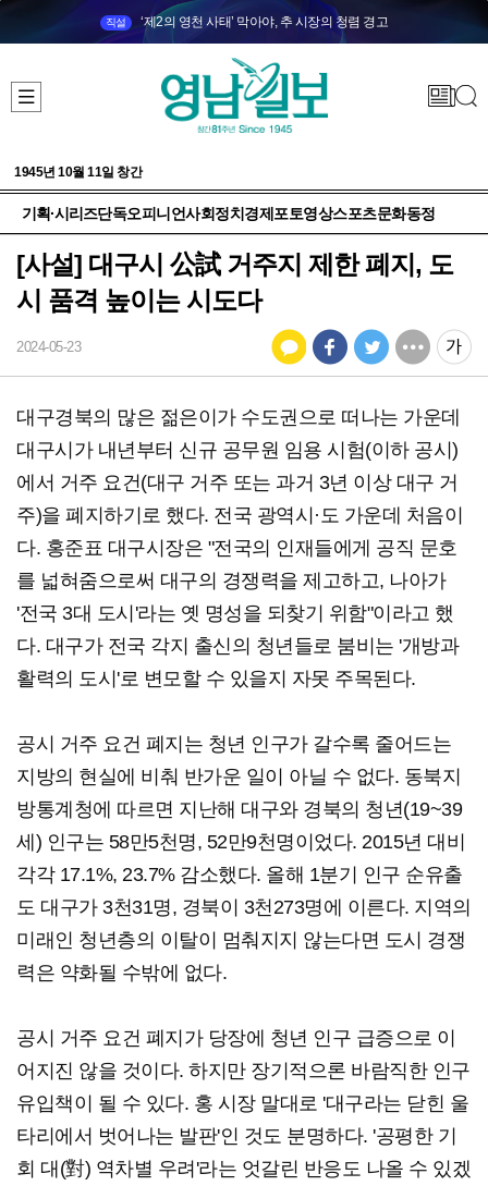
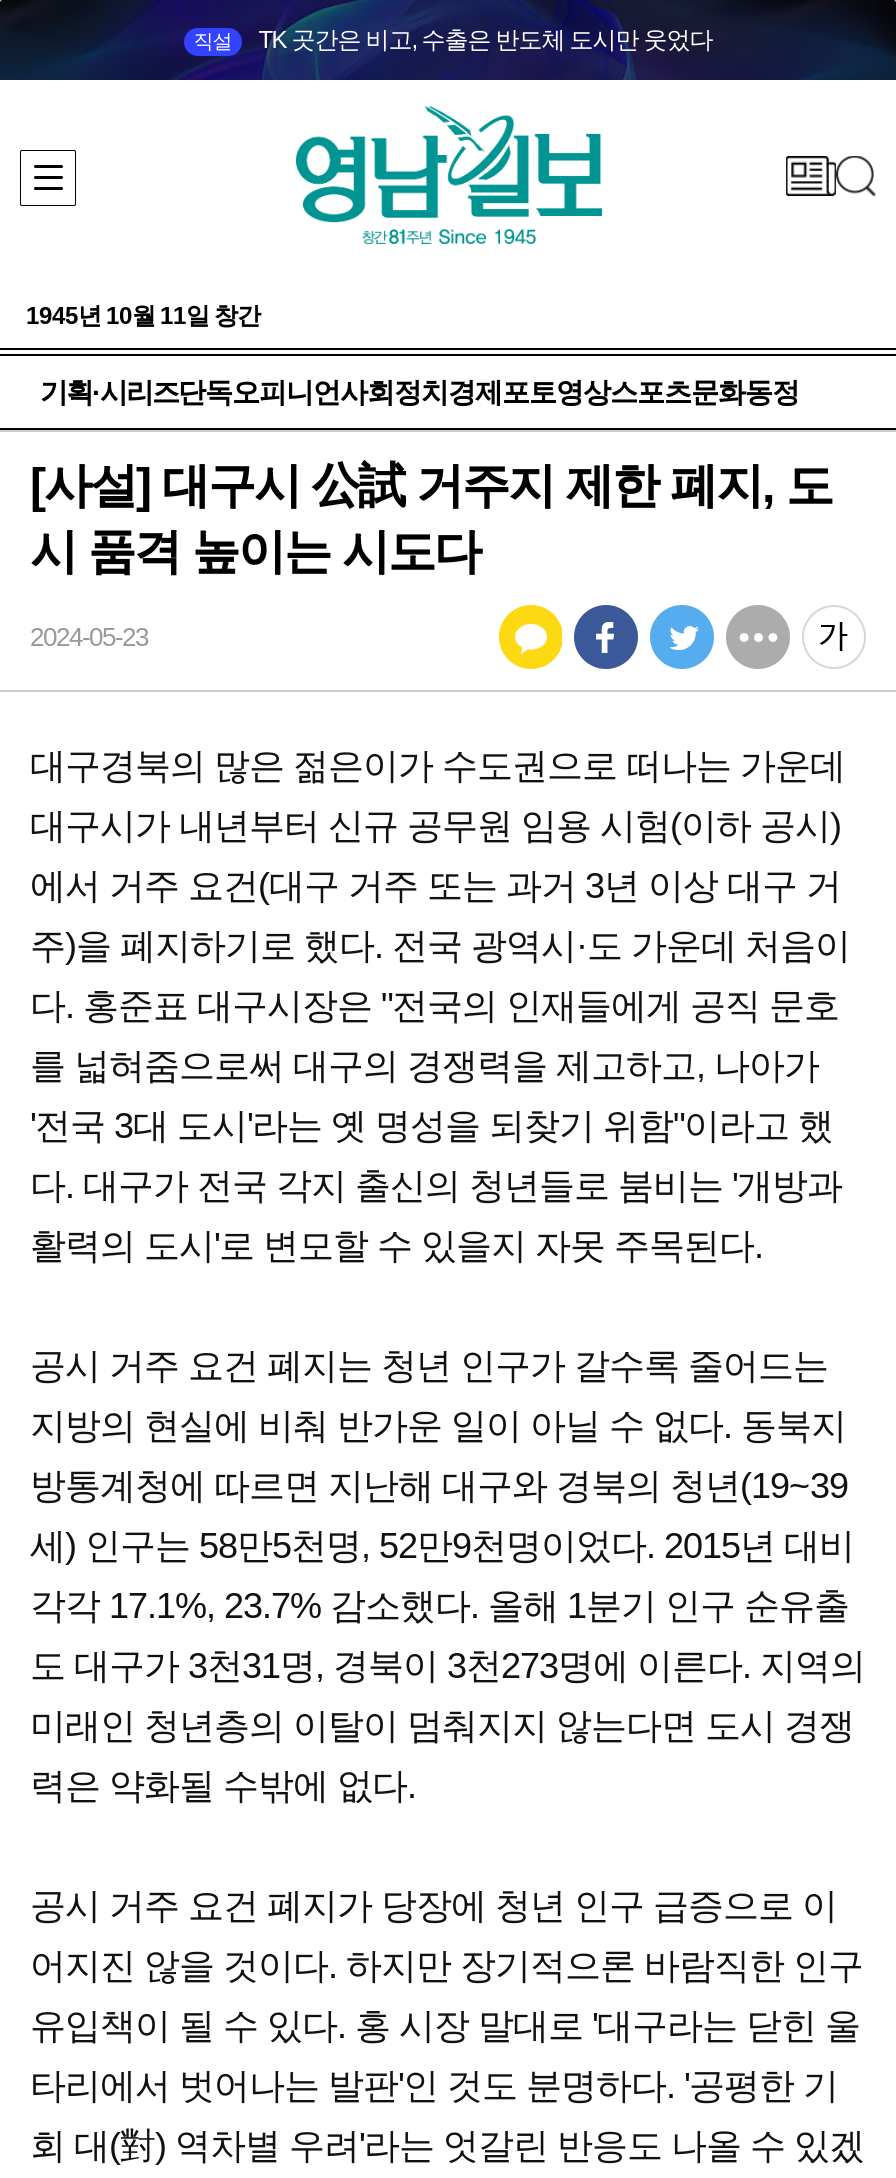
[141,14,388,29] ‘제2의 영천 사태’ 막아야, 추 시장의 청렴 경고 -> [258,26,712,54] TK 곳간은 비고, 수출은 반도체 도시만 웃었다

